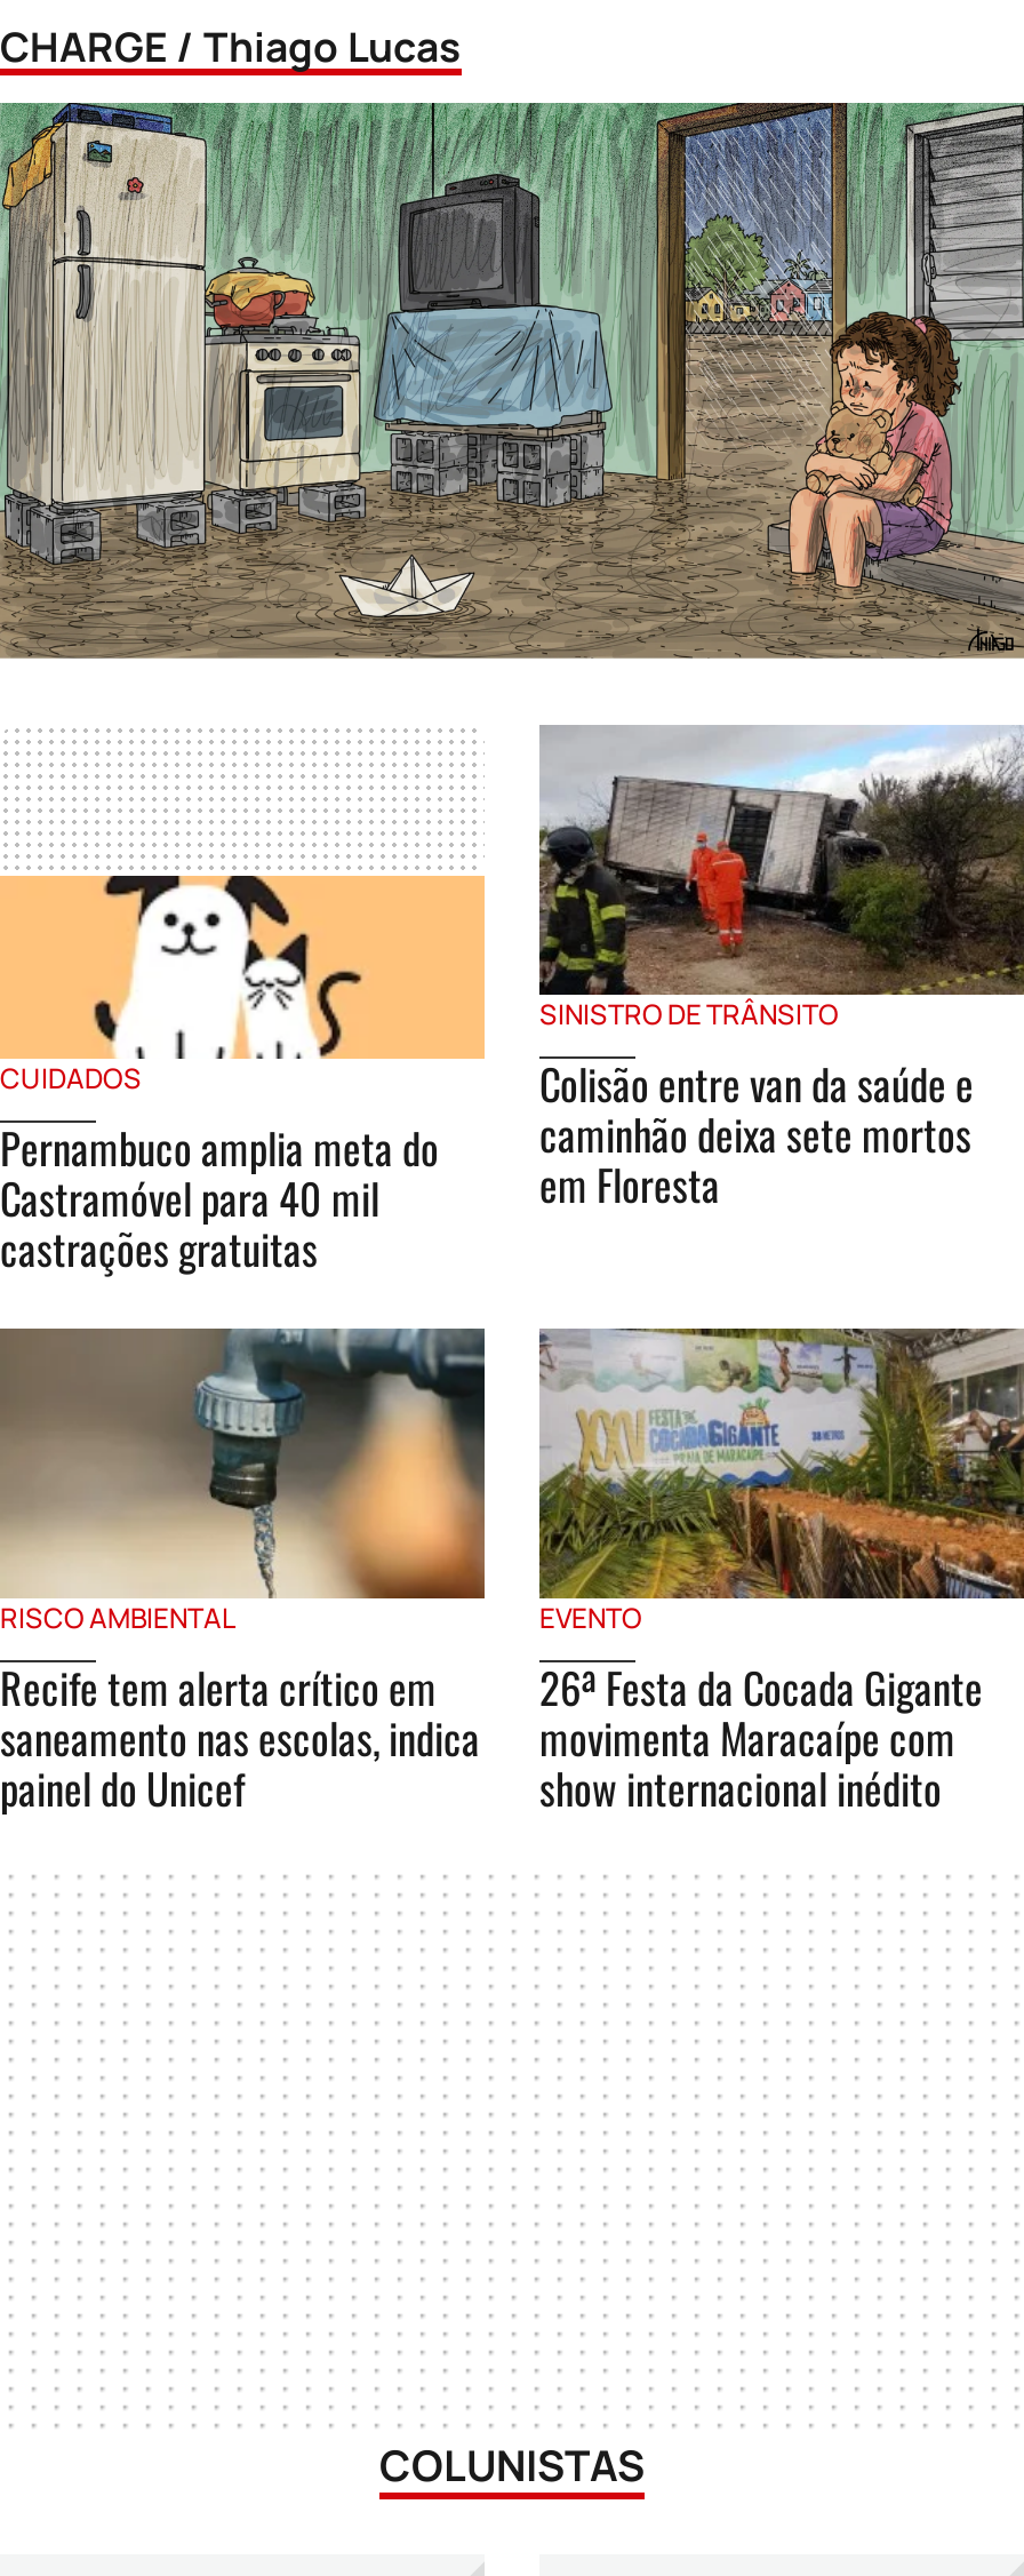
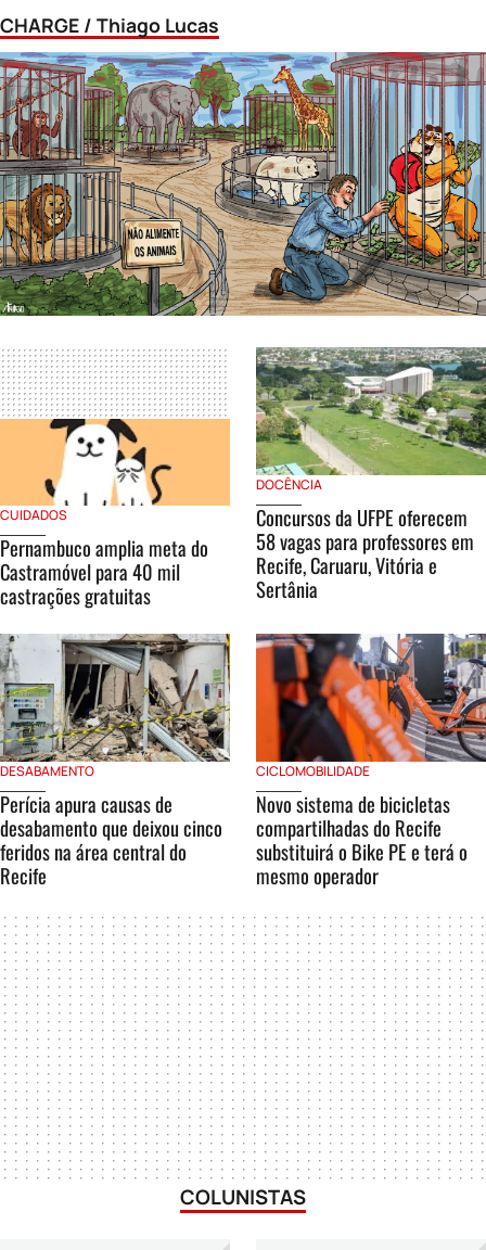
[7,102,1017,660] [image] -> [3,51,483,316] [image]
[537,724,1017,1215] [image] | SINISTRO DE TRÂNSITO | Colisão entre van da saúde e | caminhão deixa sete mortos | em Floresta -> [255,346,483,603] [image] | DOCÊNCIA | Concursos da UFPE oferecem | 58 vagas para professores em | Recife, Caruaru, Vitória e | Sertânia
[0,1327,487,1817] [image] | RISCO AMBIENTAL | Recife tem alerta crítico em | saneamento nas escolas, indica | painel do Unicef -> [0,634,231,890] [image] | DESABAMENTO | Perícia apura causas de | desabamento que deixou cinco | feridos na área central do | Recife
[537,1325,1017,1817] [image] | EVENTO | 26ª Festa da Cocada Gigante | movimenta Maracaípe com | show internacional inédito -> [255,633,483,890] [image] | CICLOMOBILIDADE | Novo sistema de bicicletas | compartilhadas do Recife | substituirá o Bike PE e terá o | mesmo operador

